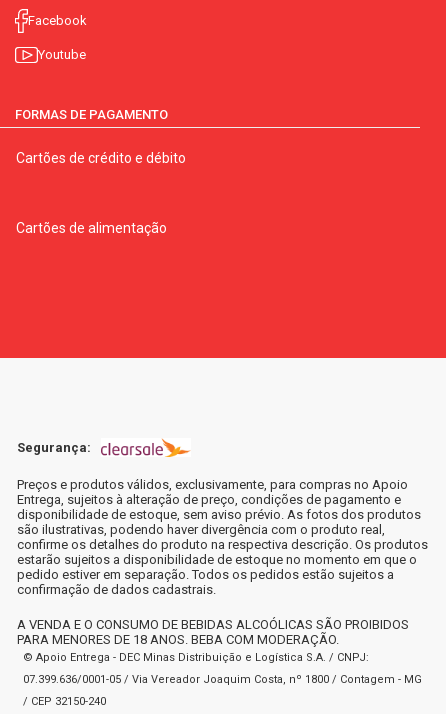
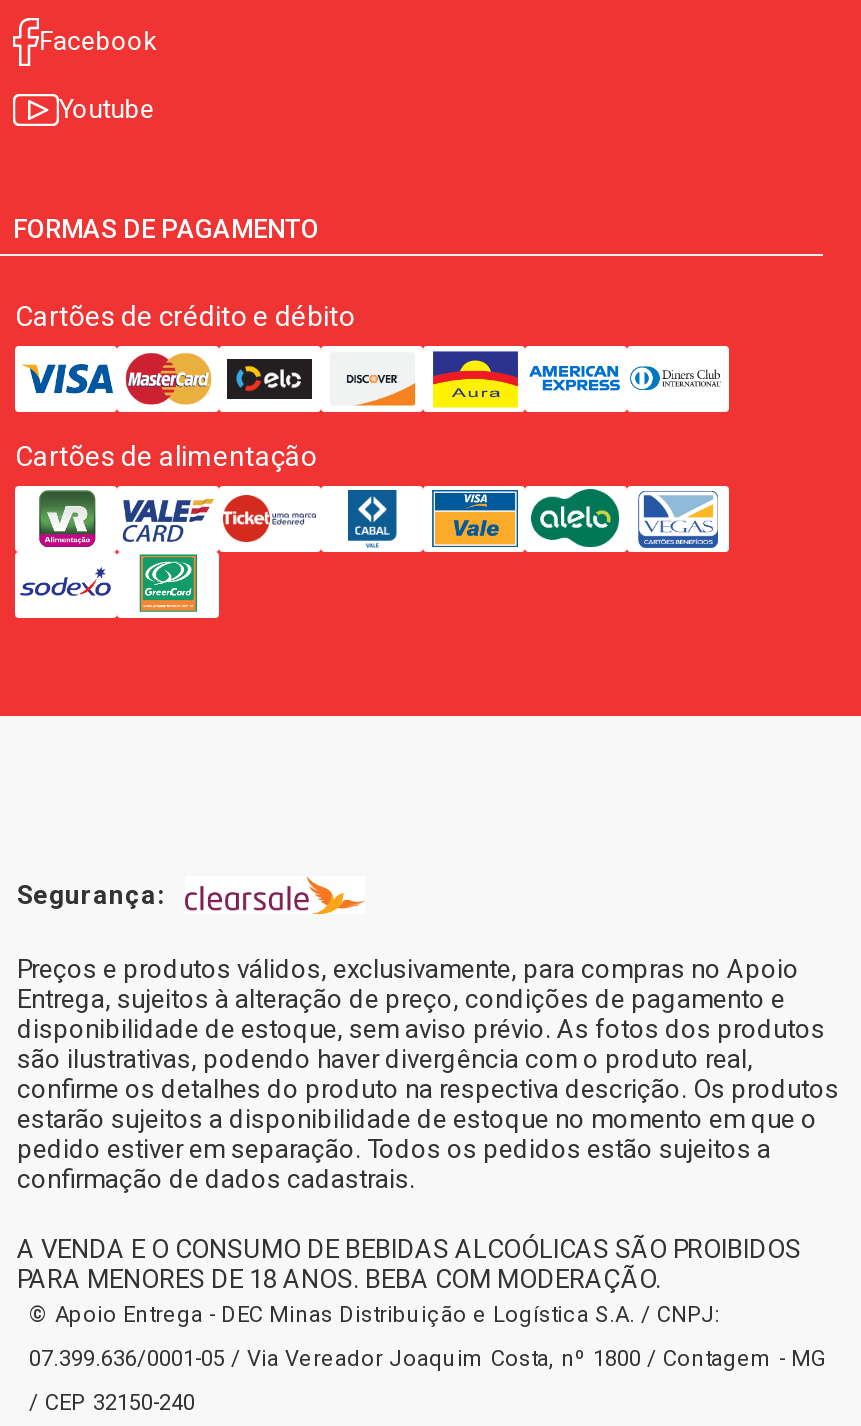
none -> [13,344,731,414] [image]
none -> [13,484,731,620] [image]

